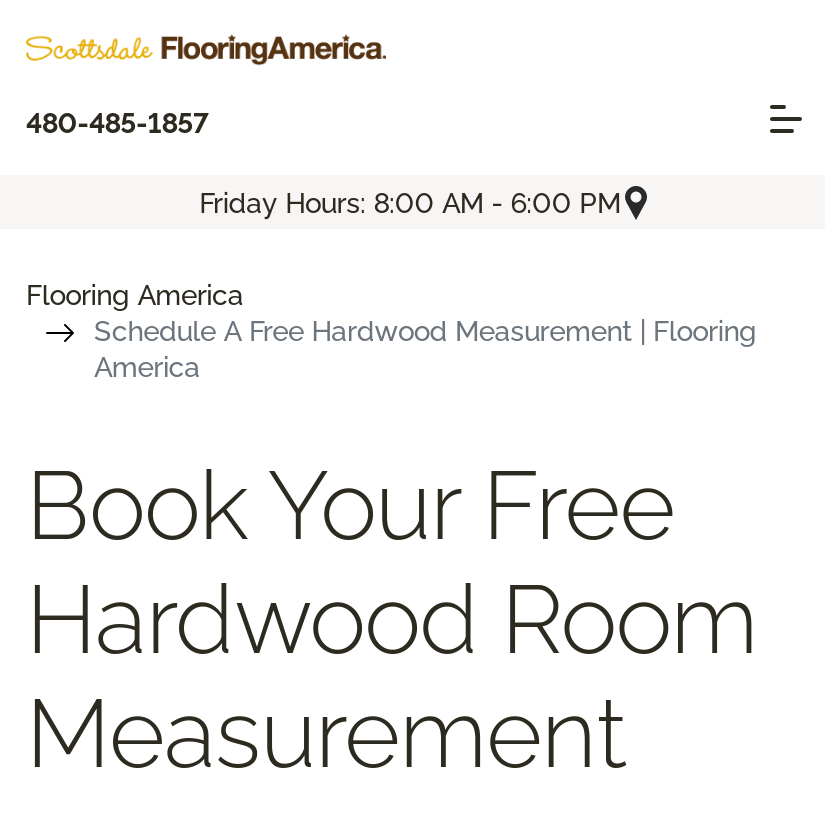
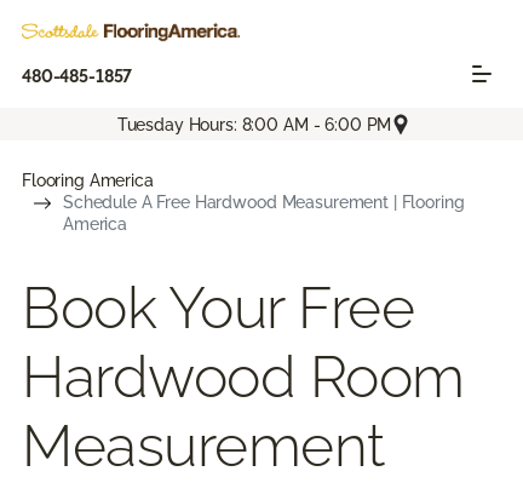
[199,186,621,218] Friday Hours: 8:00 AM - 6:00 PM -> [117,115,391,134] Tuesday Hours: 8:00 AM - 6:00 PM

